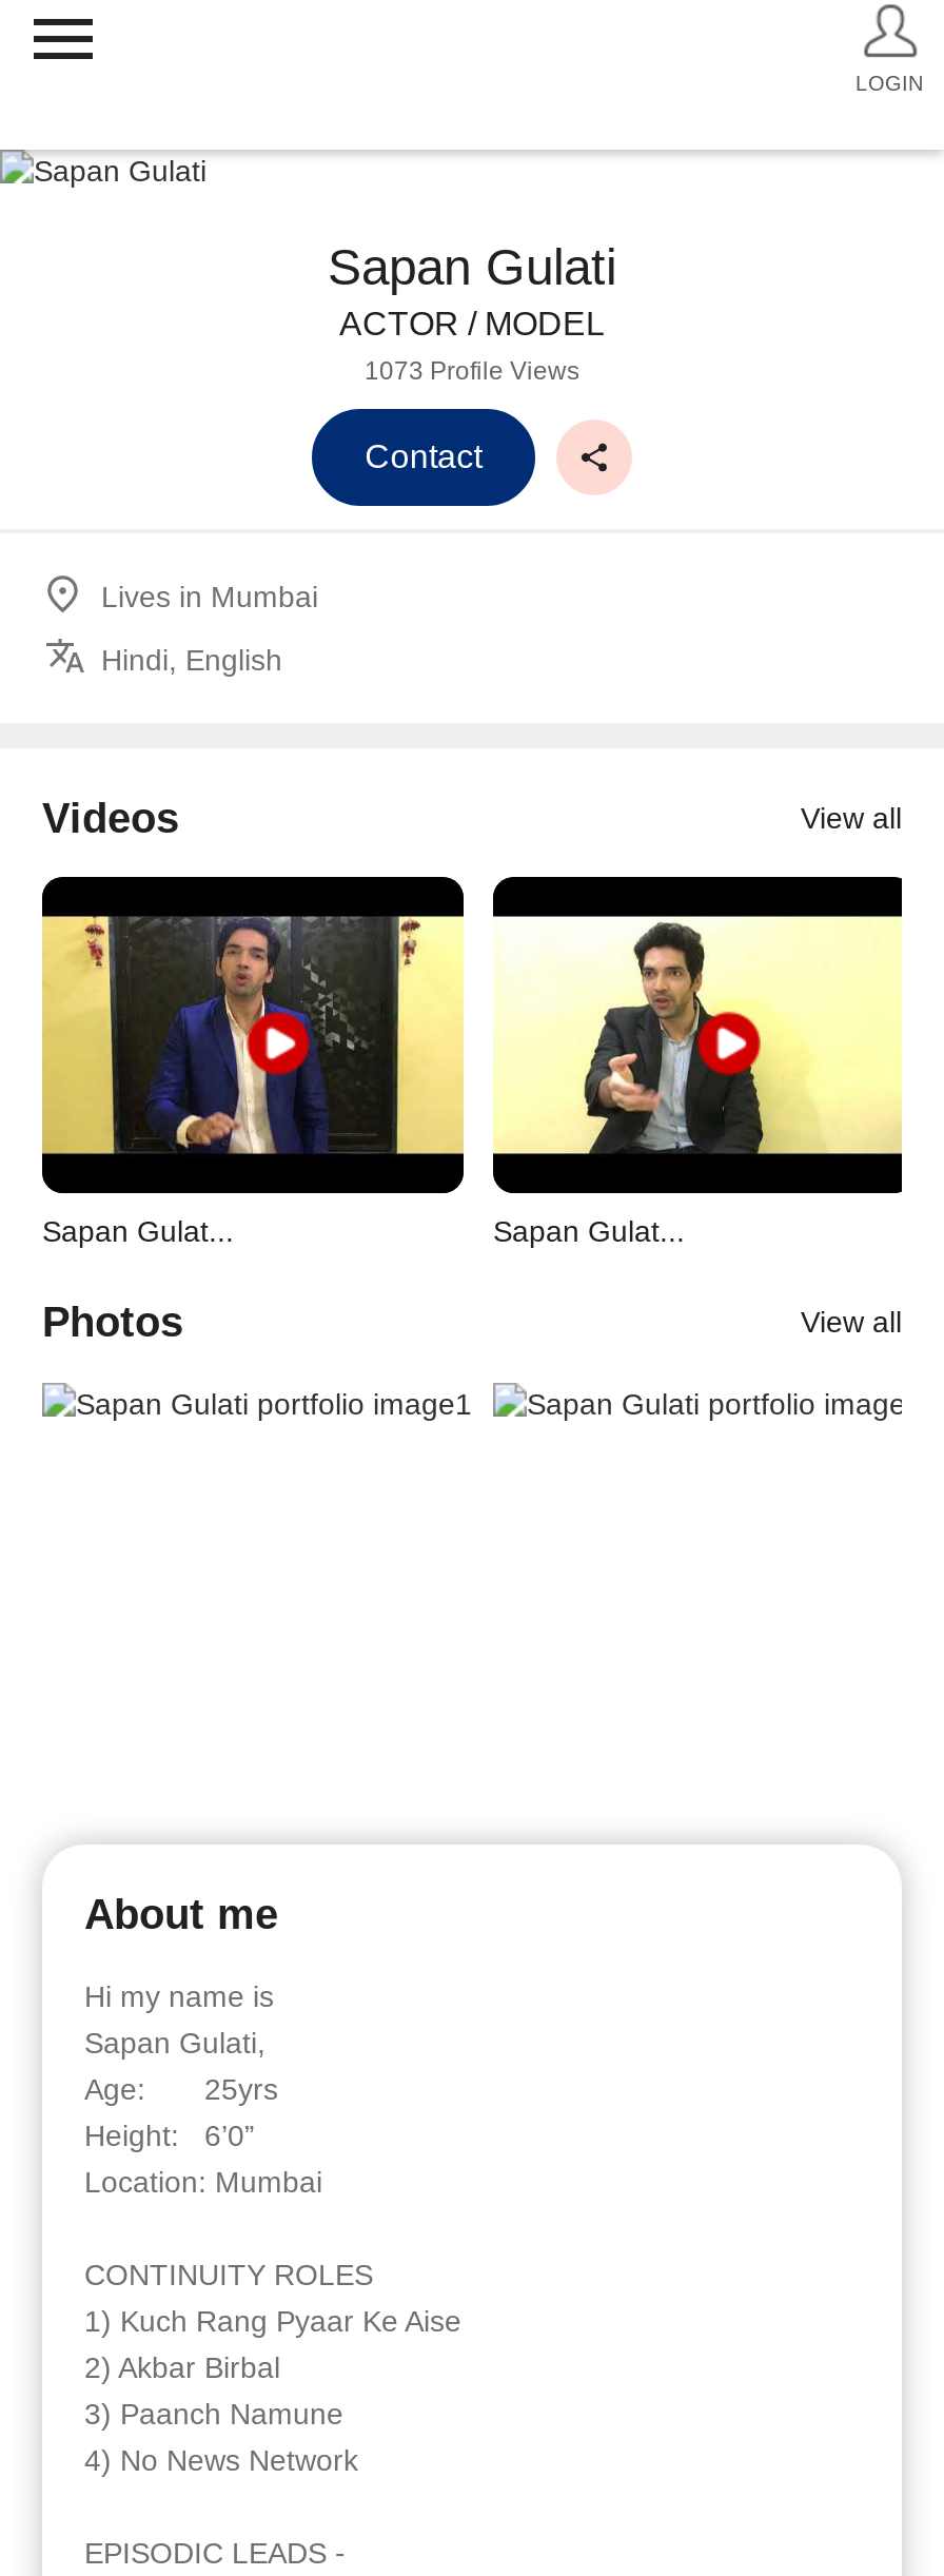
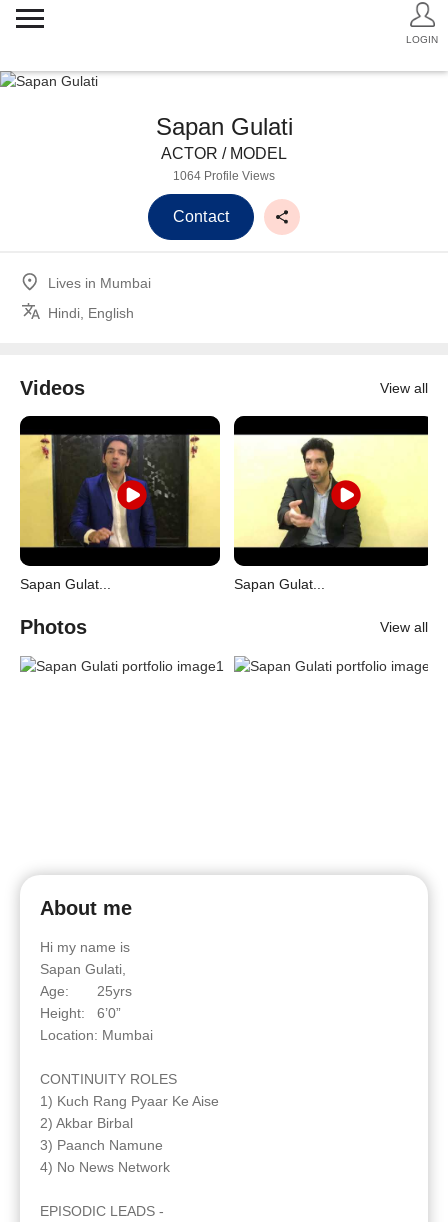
[365,356,579,386] 1073 Profile Views -> [173,169,275,183] 1064 Profile Views

